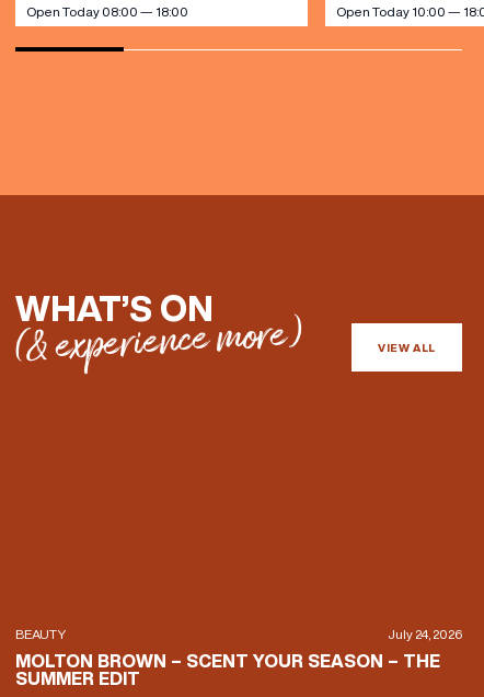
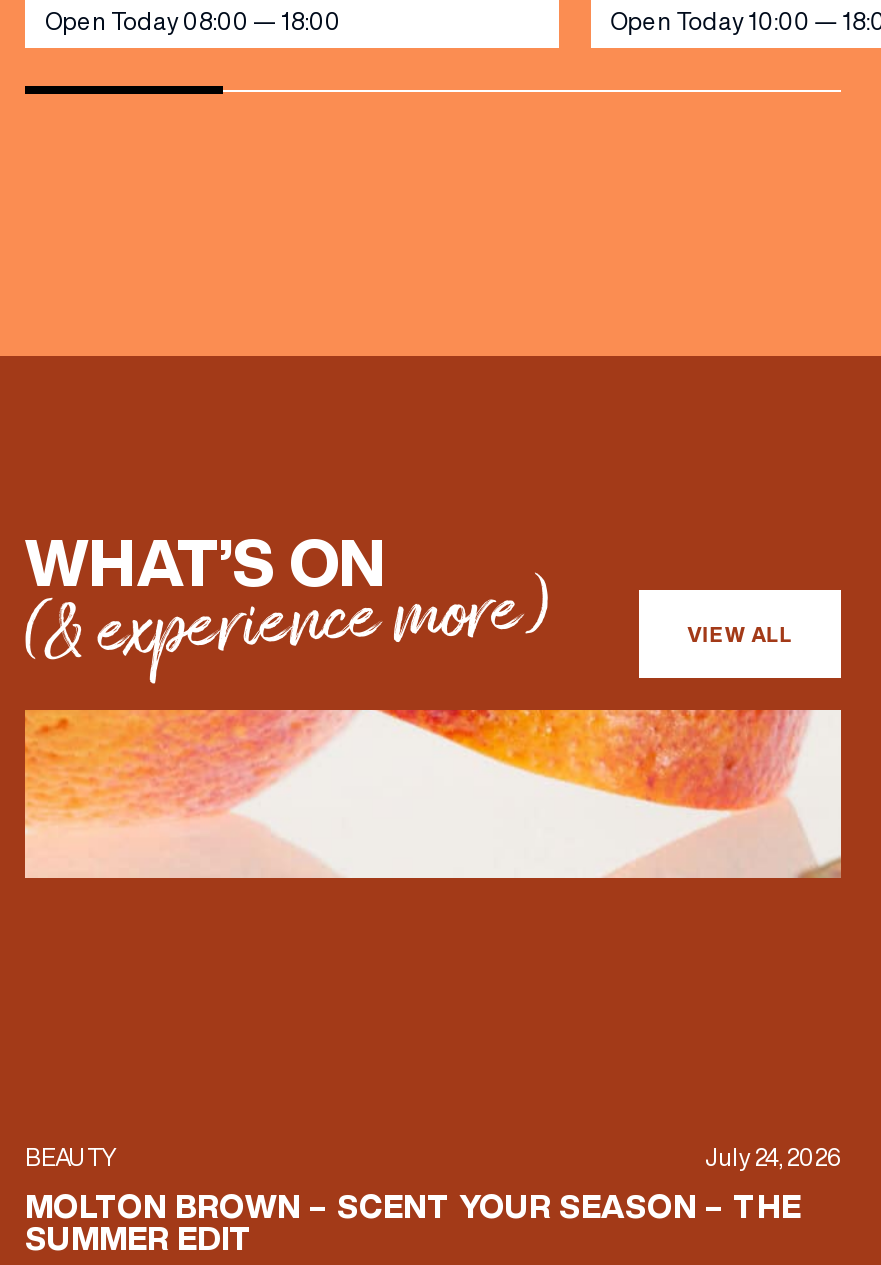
none -> [23,708,843,880] [image]

